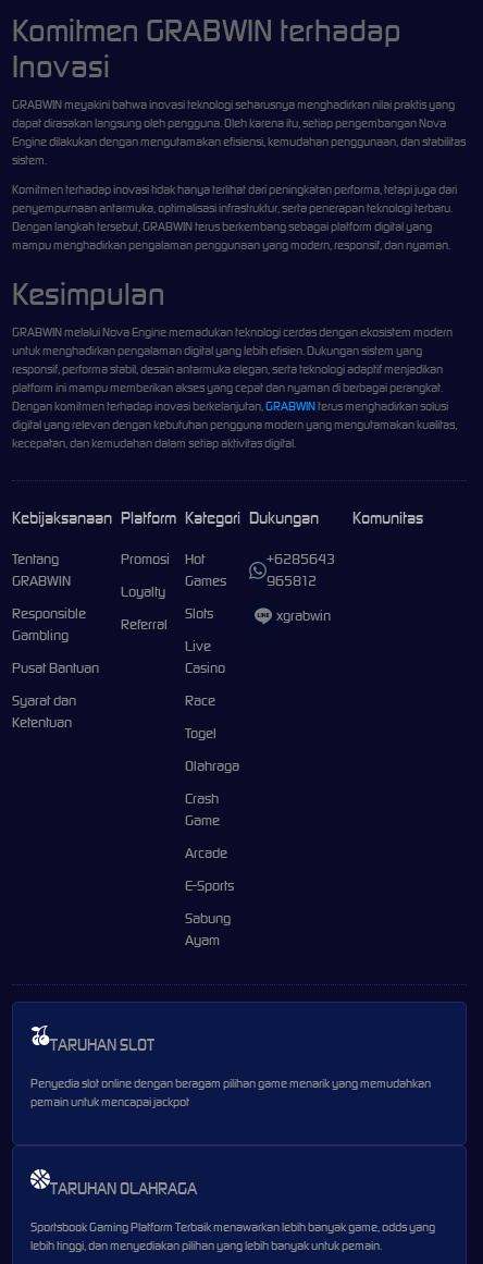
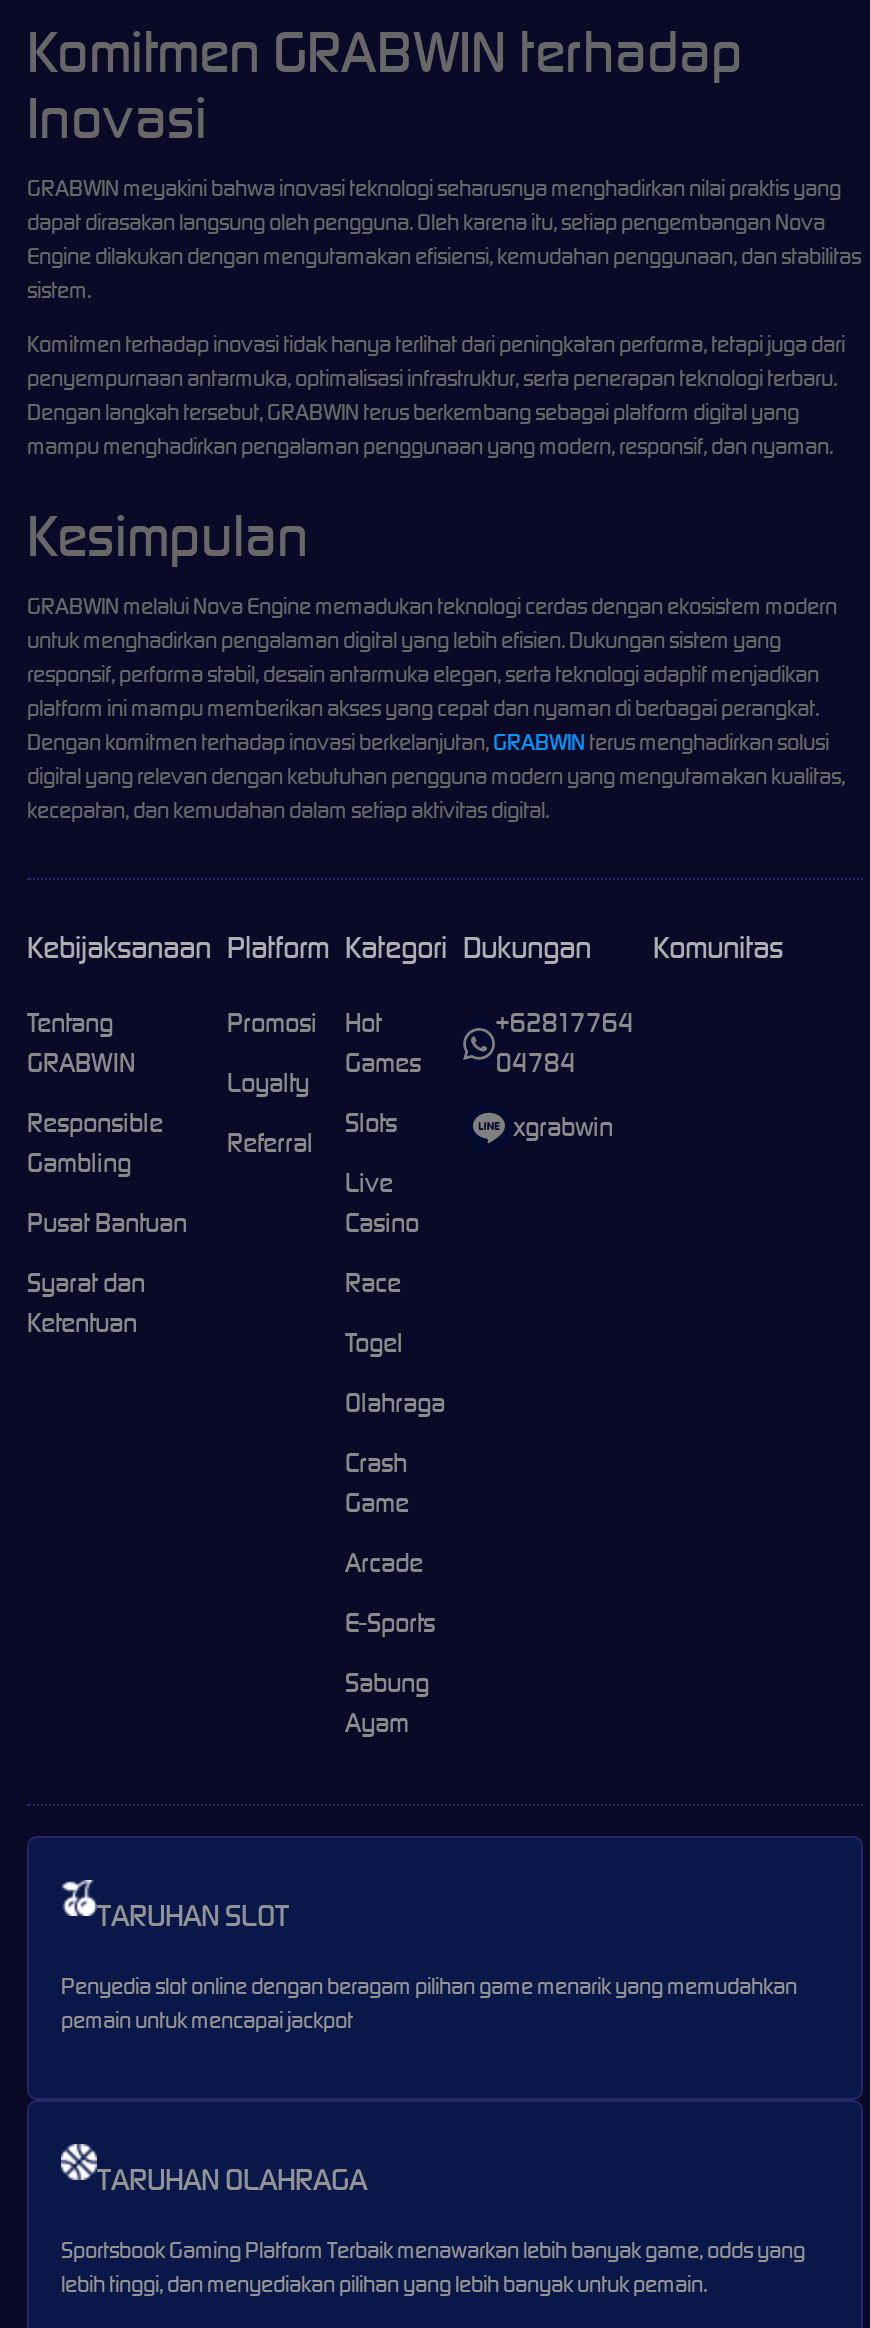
[267,550,335,568] +6285643 -> [495,1006,633,1040] +62817764
[267,572,317,590] 965812 -> [495,1046,575,1080] 04784

